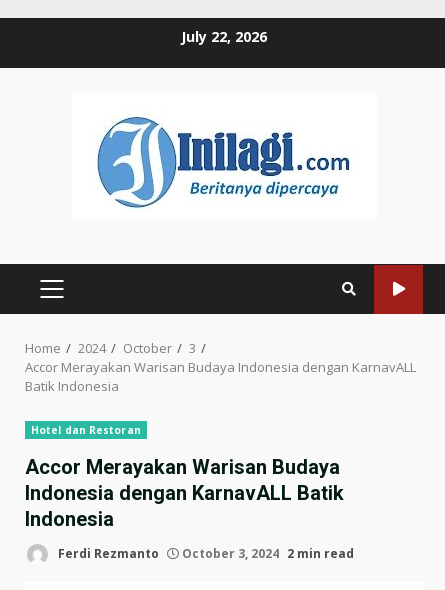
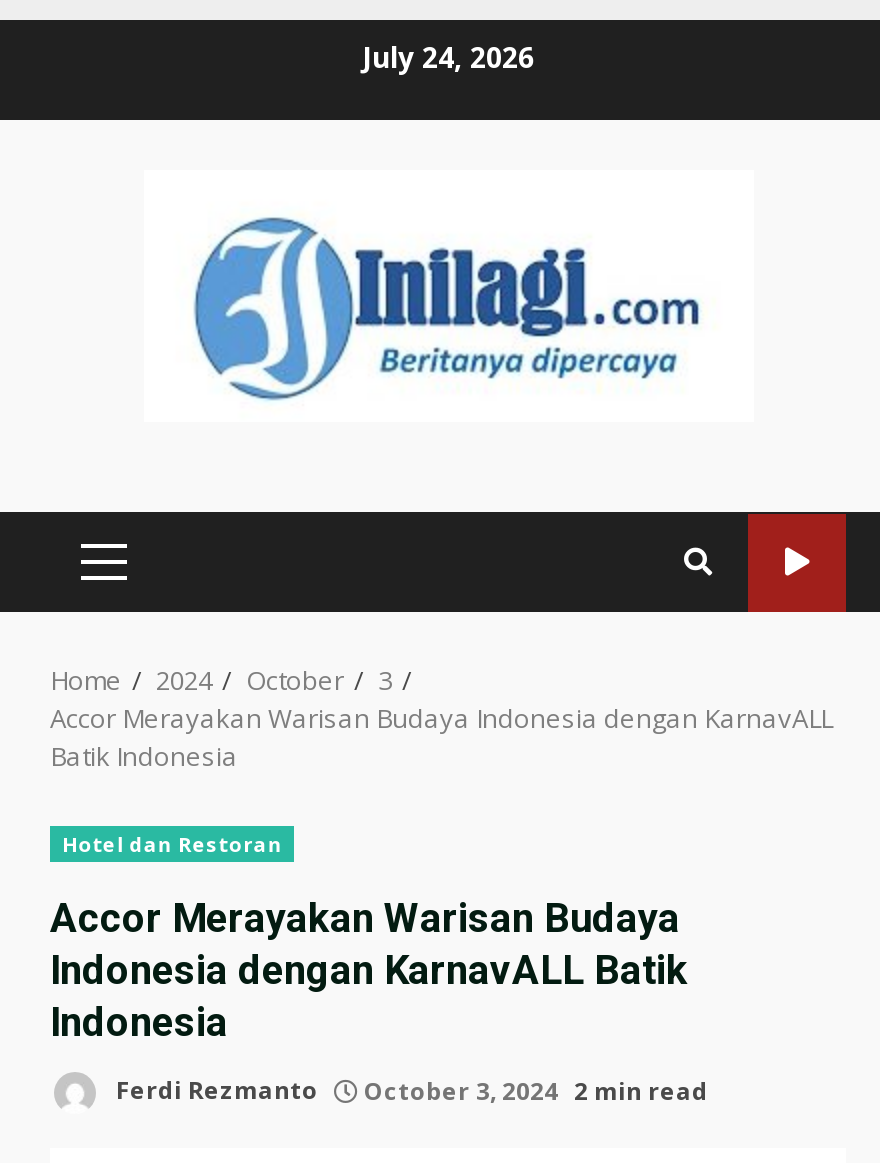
[181,26,267,45] July 22, 2026 -> [362,37,534,75] July 24, 2026

